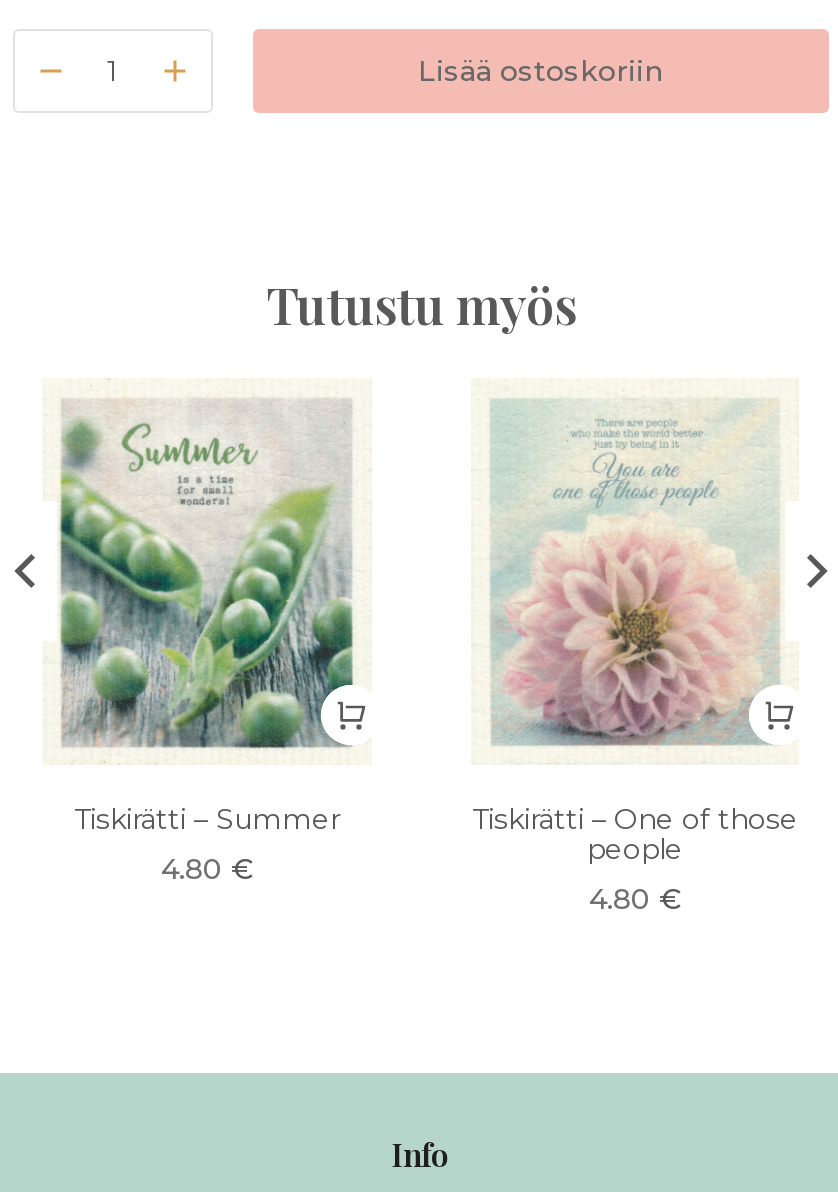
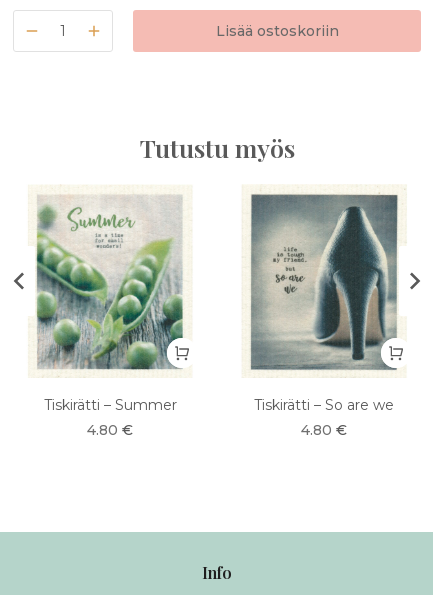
[472,399,798,867] [image] | Tiskirätti – One of those | people -> [250,194,399,414] [image] | Tiskirätti – So are we

